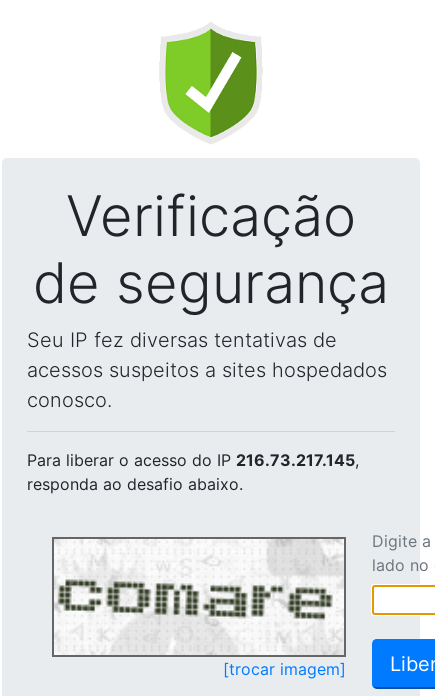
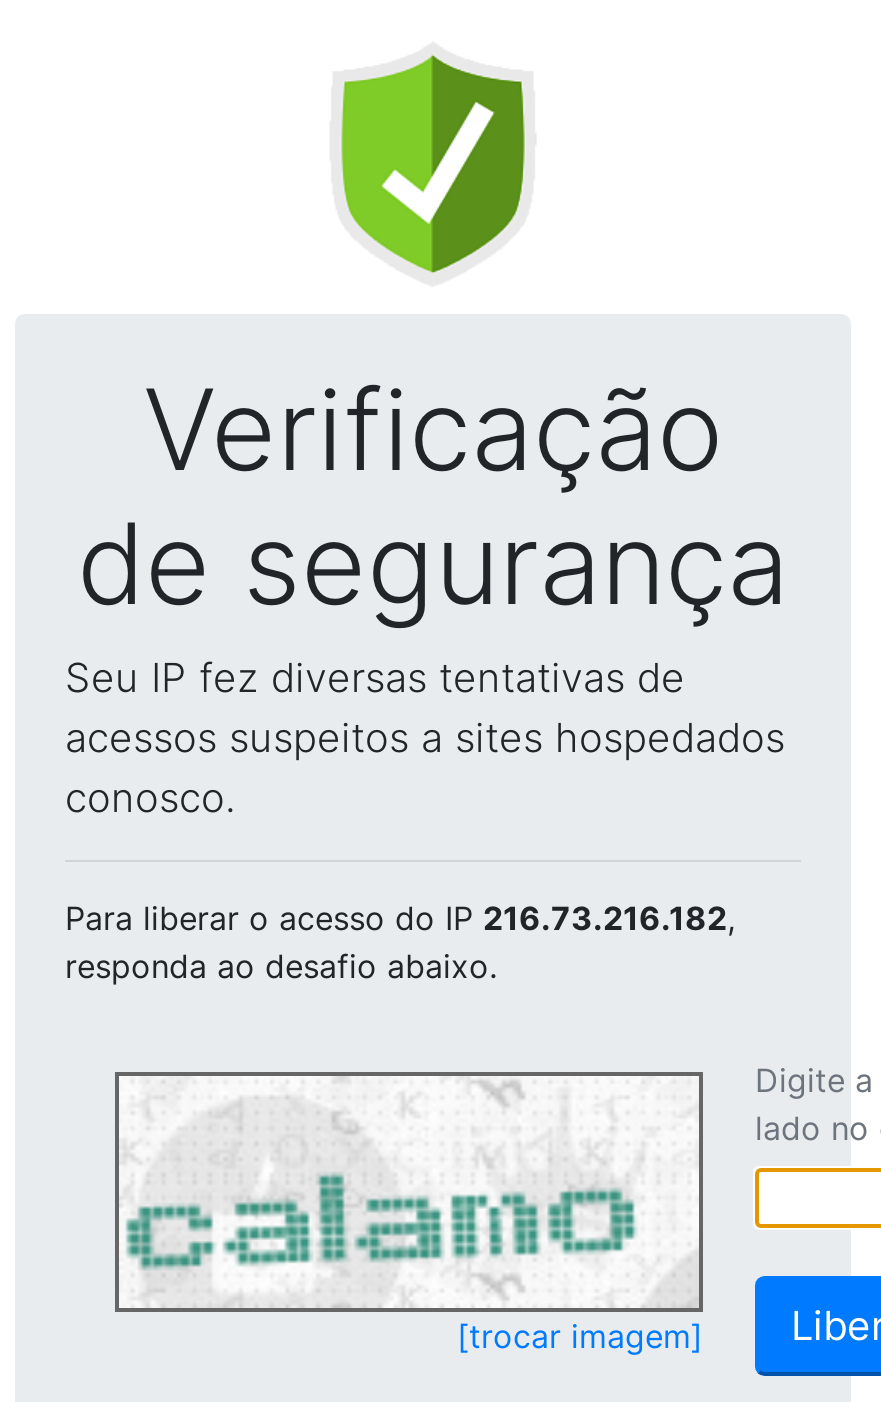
[27,450,359,470] Para liberar o acesso do IP 216.73.217.145, -> [65,898,735,938] Para liberar o acesso do IP 216.73.216.182,
[56,541,340,652] [image] -> [121,1078,689,1304] [image]

